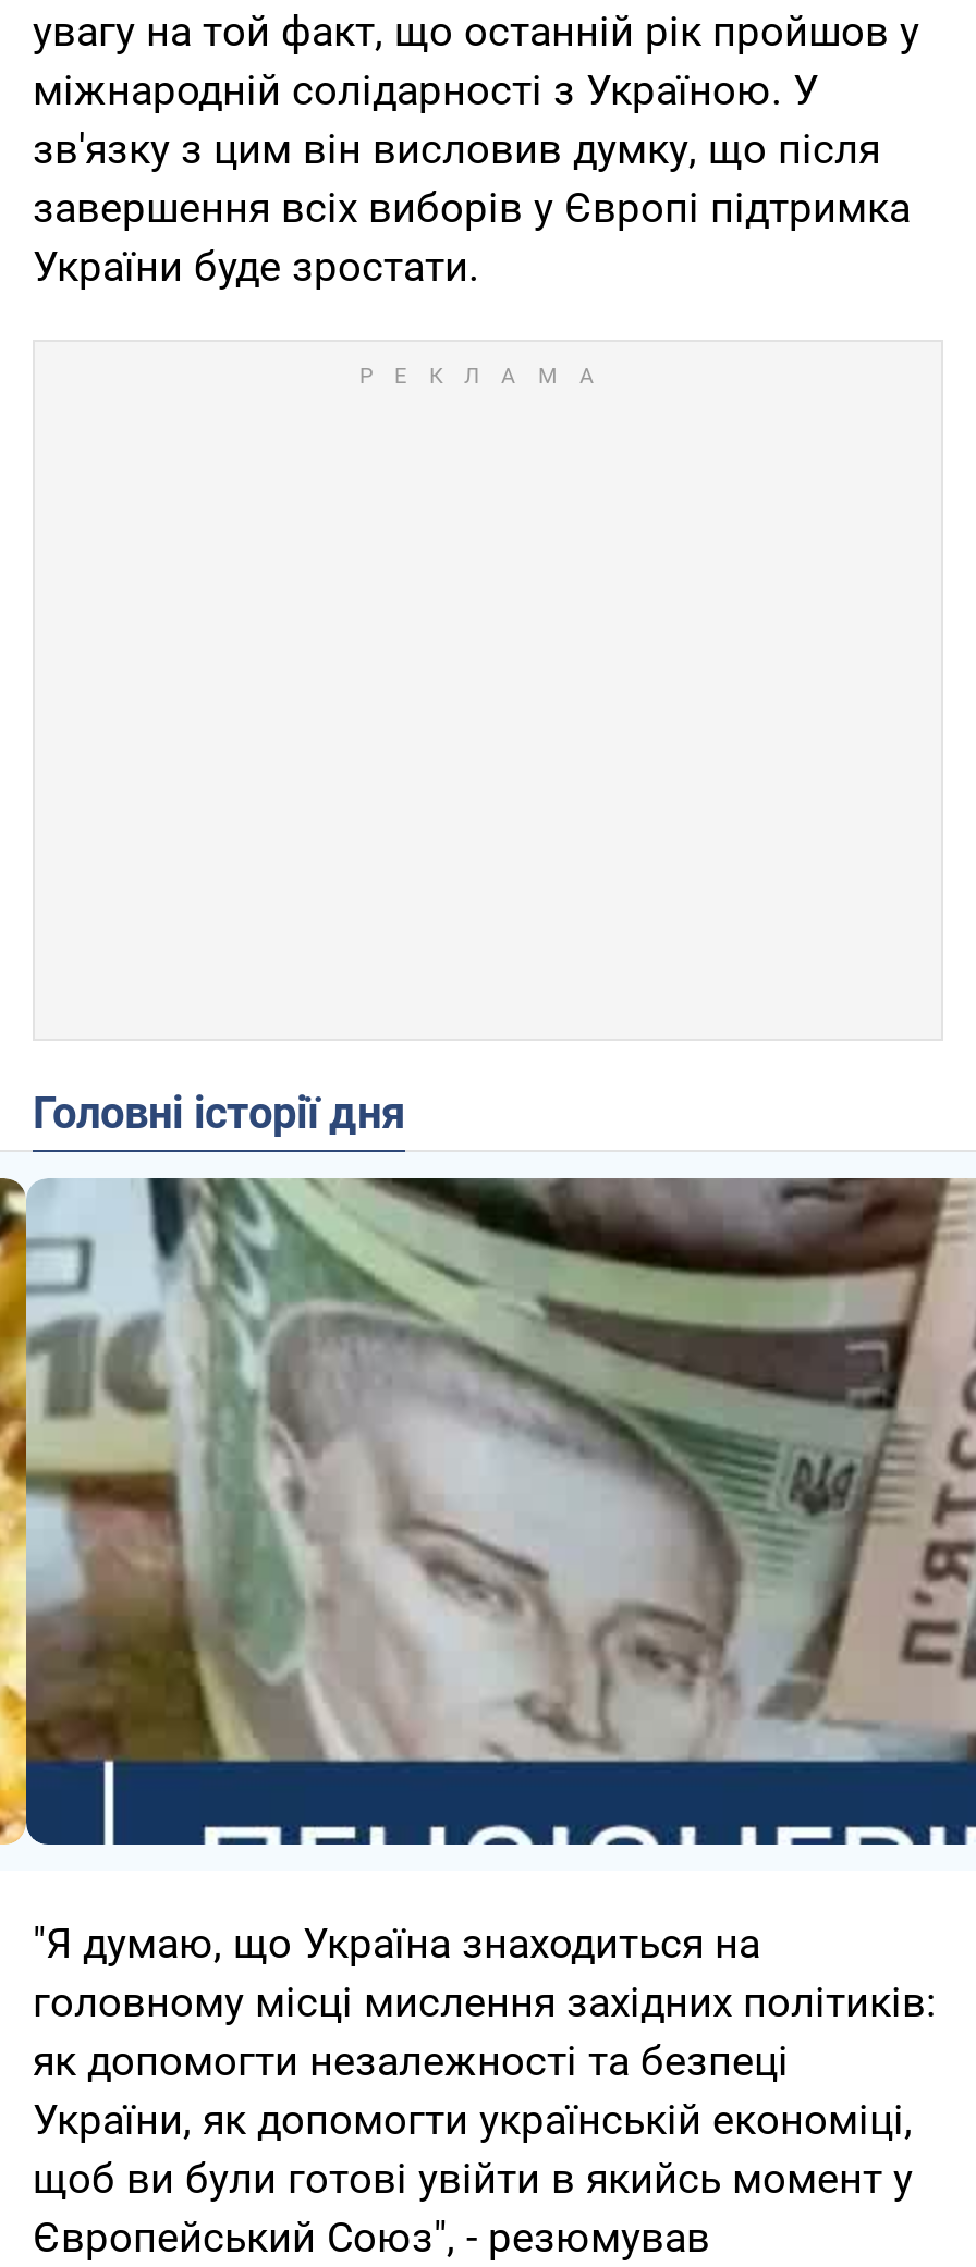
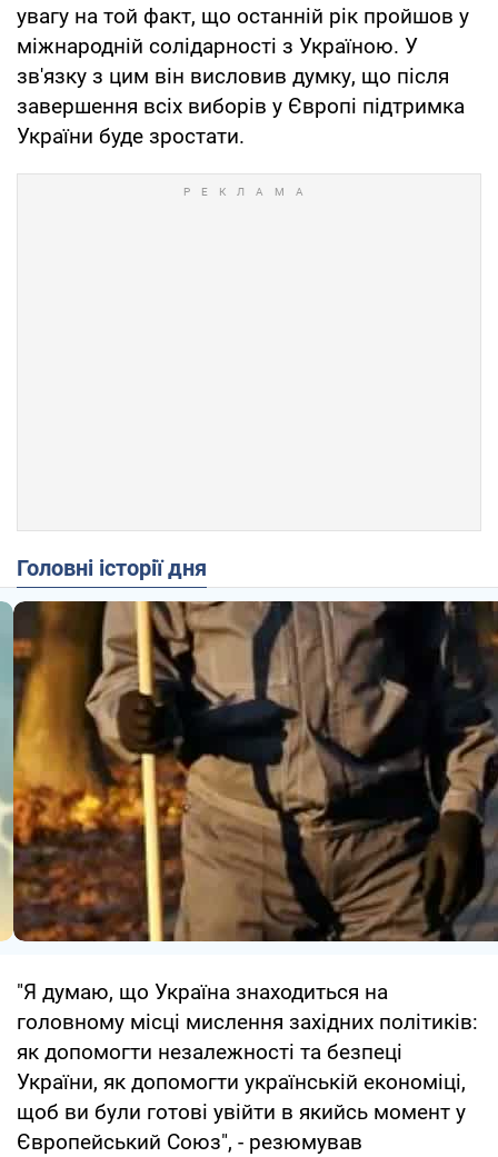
[7,1176,969,1847] [image] -> [3,600,495,942] [image]

